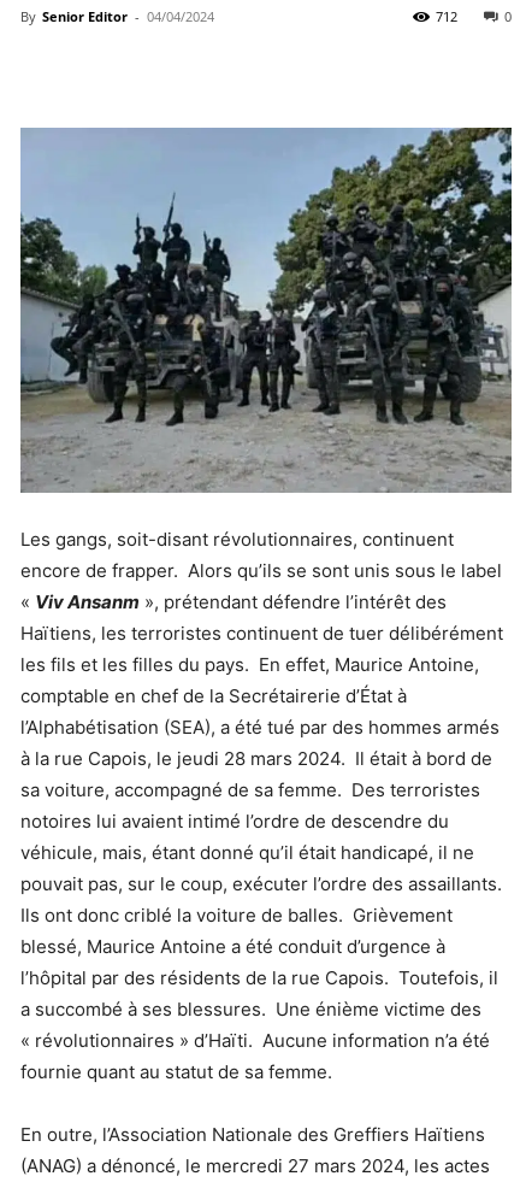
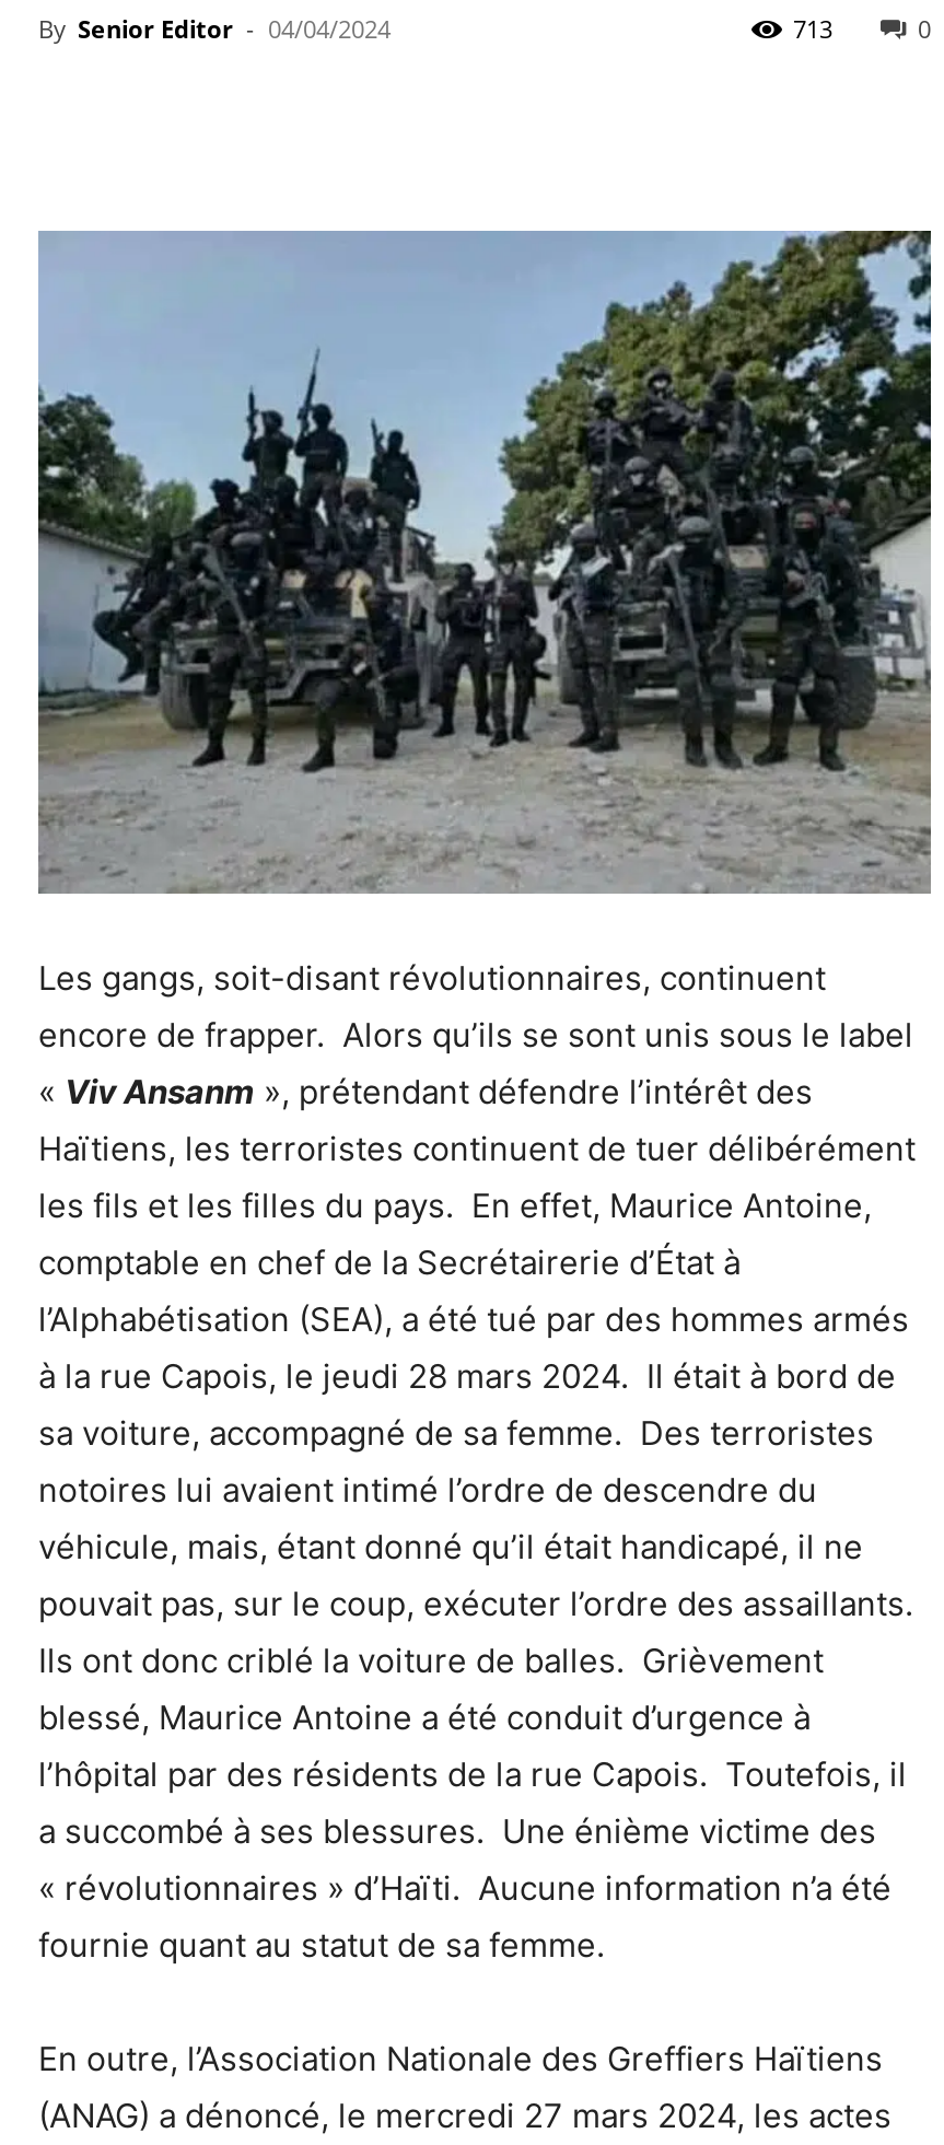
[436,7,457,25] 712 -> [793,12,832,45] 713

